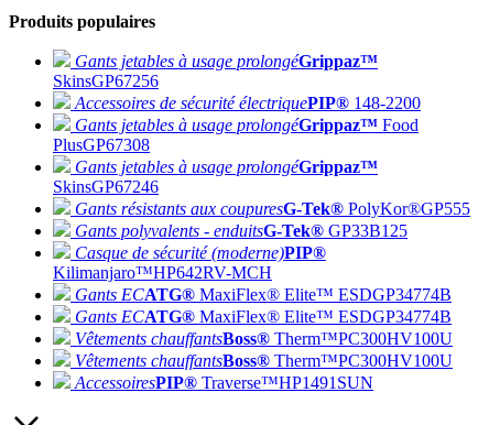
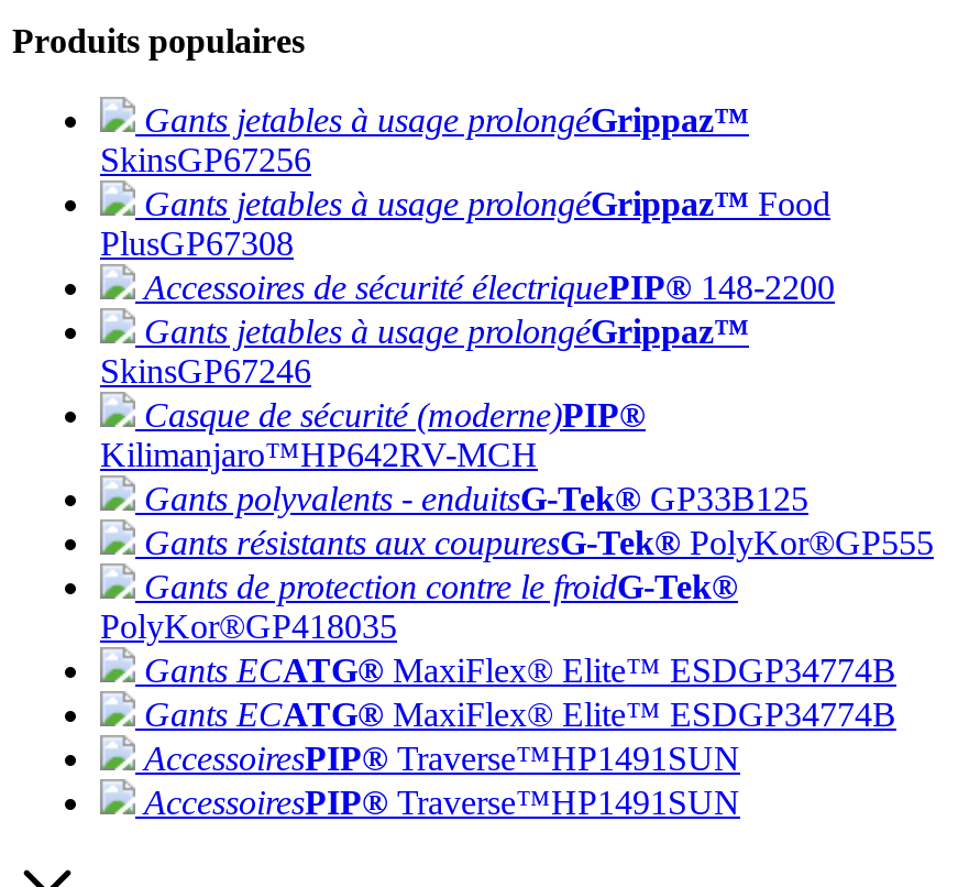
moved [75,94,421,112] -> [144,269,835,306]: Accessoires de sécurité électriquePIP® 148-2200
moved [53,116,419,154] -> [100,185,830,262]: Gants jetables à usage prolongéGrippaz™ Food | PlusGP67308
moved [75,199,470,240] -> [144,480,934,561]: Gants résistants aux coupuresG-Tek® PolyKor®GP555 | Gants polyvalents - enduitsG-Tek® GP33B125
moved [53,243,326,282] -> [100,396,646,473]: Casque de sécurité (moderne)PIP® | Kilimanjaro™HP642RV-MCH
none -> [100,568,738,645] Gants de protection contre le froidG-Tek® | PolyKor®GP418035
moved [75,285,452,326] -> [144,651,896,733]: Gants ECATG® MaxiFlex® Elite™ ESDGP34774B | Gants ECATG® MaxiFlex® Elite™ ESDGP34774B
[75,329,453,370] Vêtements chauffantsBoss® Therm™PC300HV100U | Vêtements chauffantsBoss® Therm™PC300HV100U -> [144,740,740,777] AccessoiresPIP® Traverse™HP1491SUN

